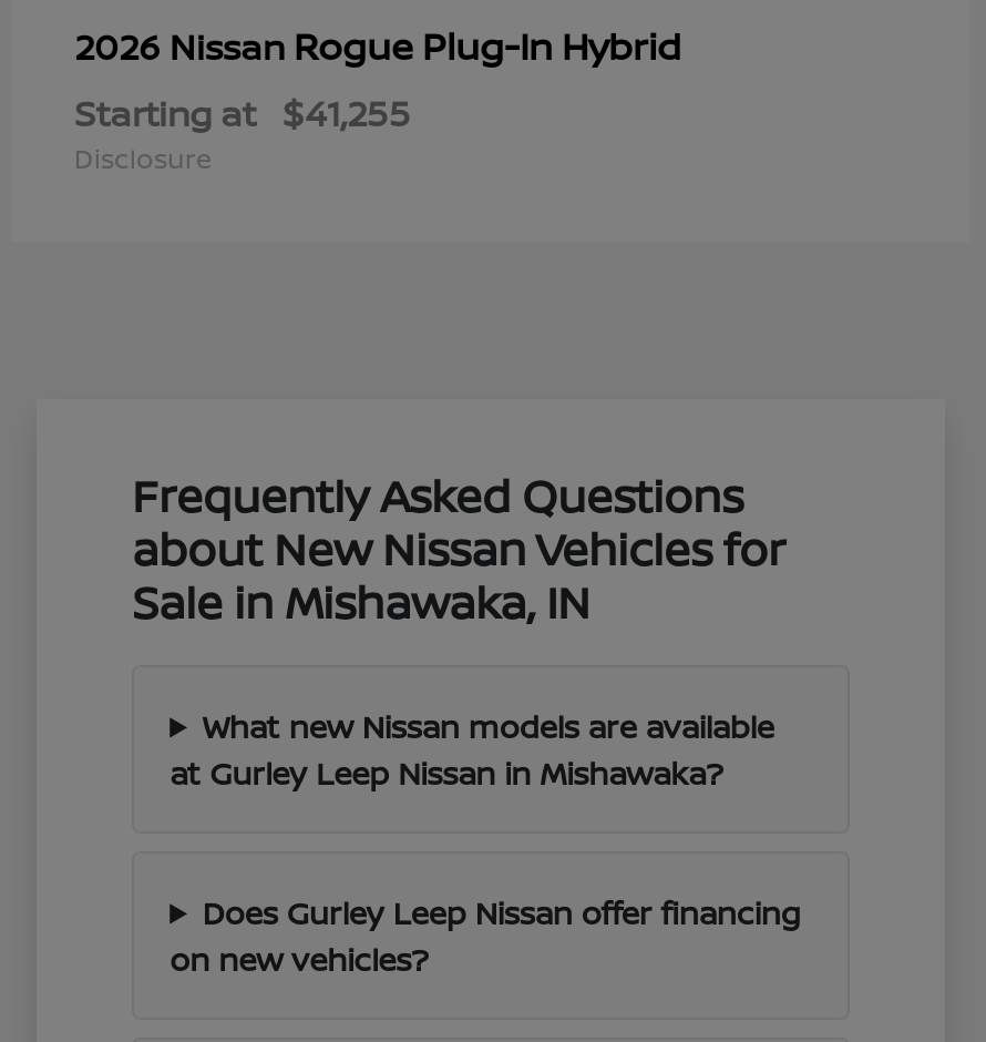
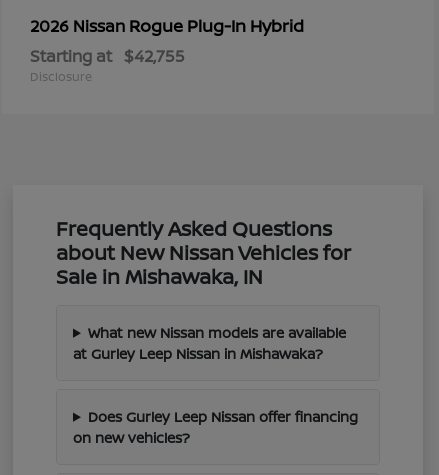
[74,88,411,137] Starting at $41,255 -> [30,45,185,67] Starting at $42,755

